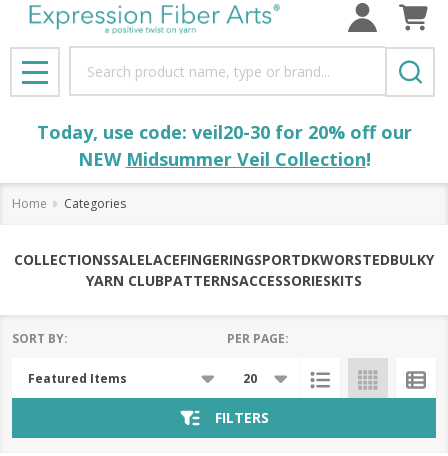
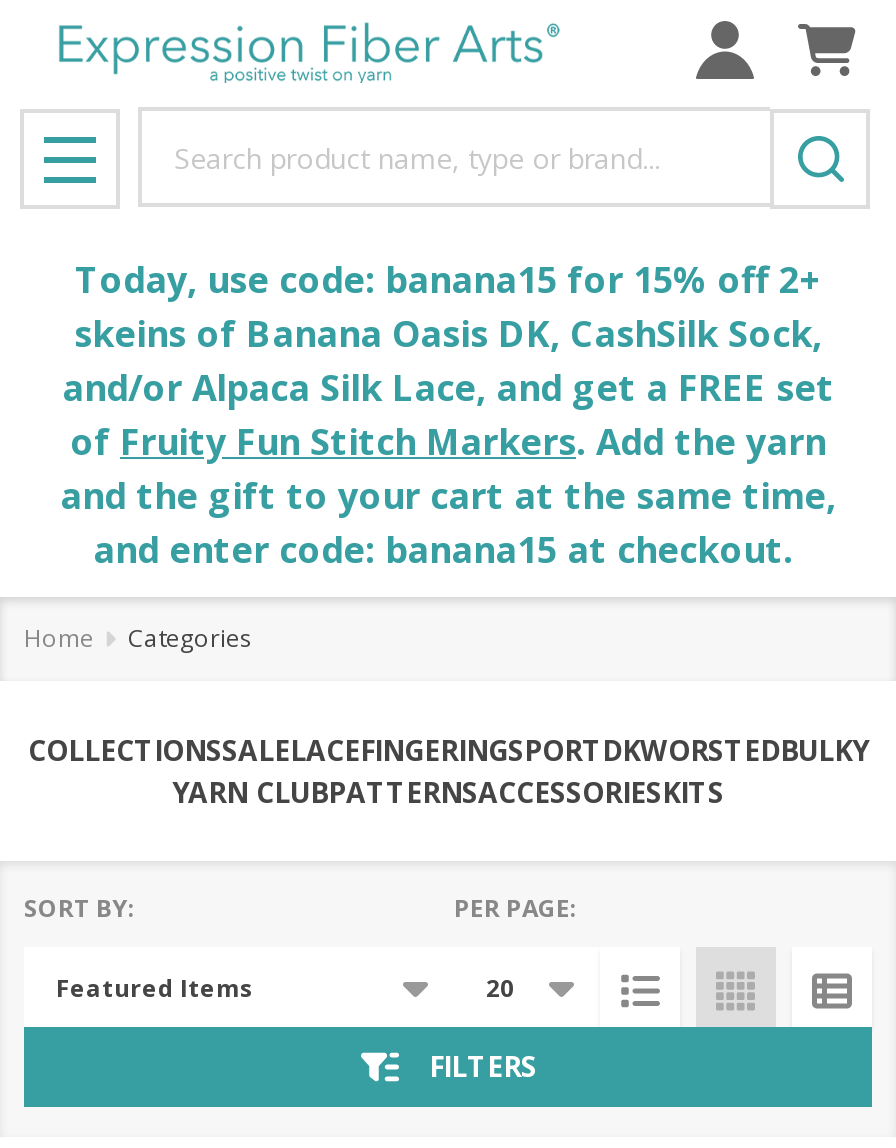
[36,120,411,171] Today, use code: veil20-30 for 20% off our | NEW Midsummer Veil Collection! -> [60,255,836,573] Today, use code: banana15 for 15% off 2+ | skeins of Banana Oasis DK, CashSilk Sock, | and/or Alpaca Silk Lace, and get a FREE set | of Fruity Fun Stitch Markers. Add the yarn | and the gift to your cart at the same time, | and enter code: banana15 at checkout.

